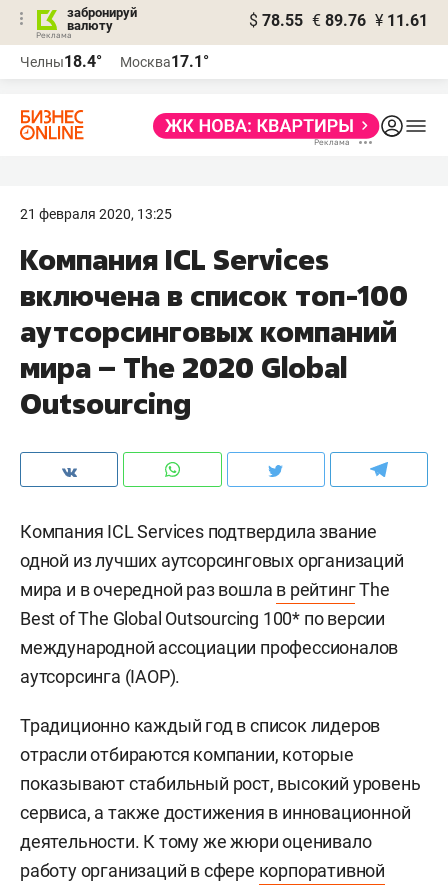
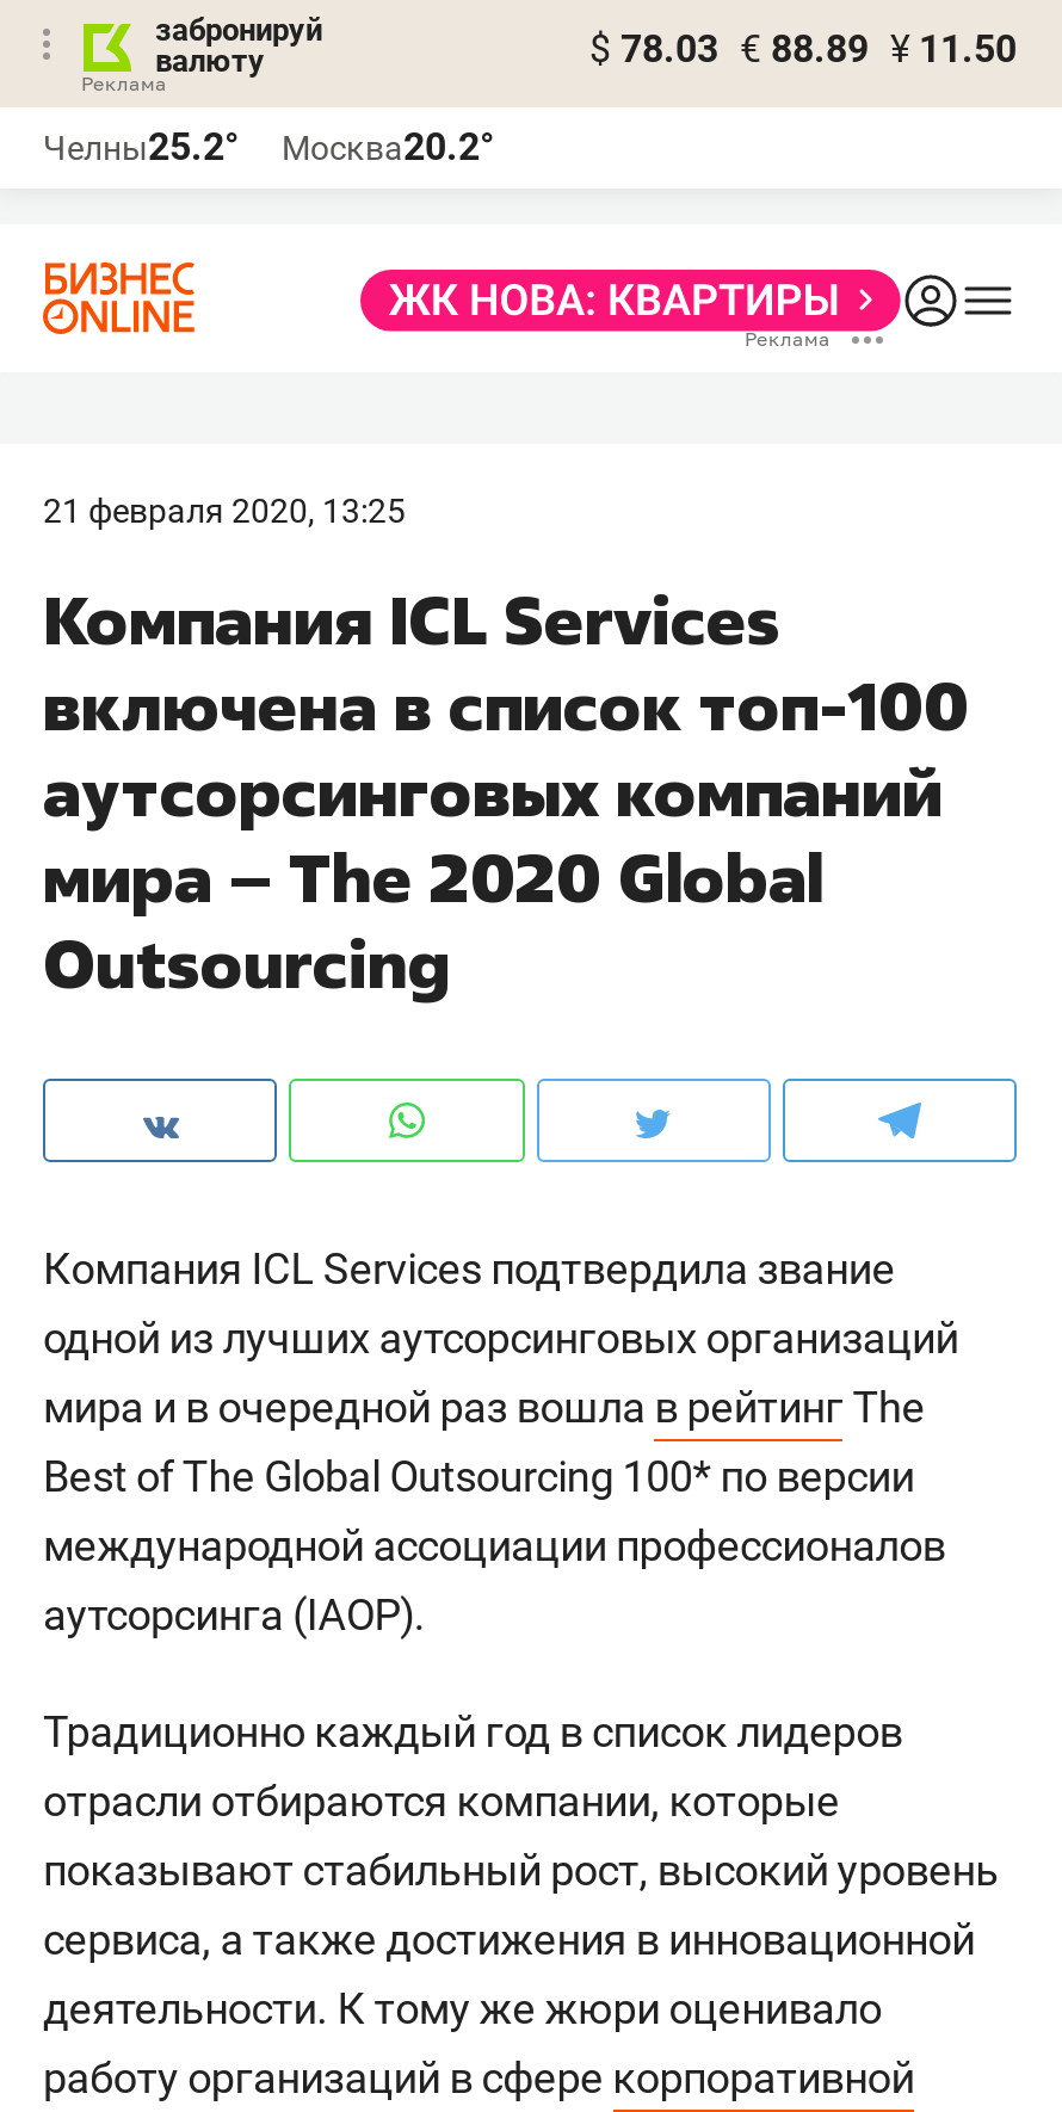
[249,11,428,30] $ 78.55 € 89.76 ¥ 11.61 -> [589,26,1017,72] $ 78.03 € 88.89 ¥ 11.50
[20,52,102,71] Челны18.4° -> [43,124,239,169] Челны25.2°
[120,52,209,71] Москва17.1° -> [282,124,494,169] Москва20.2°

